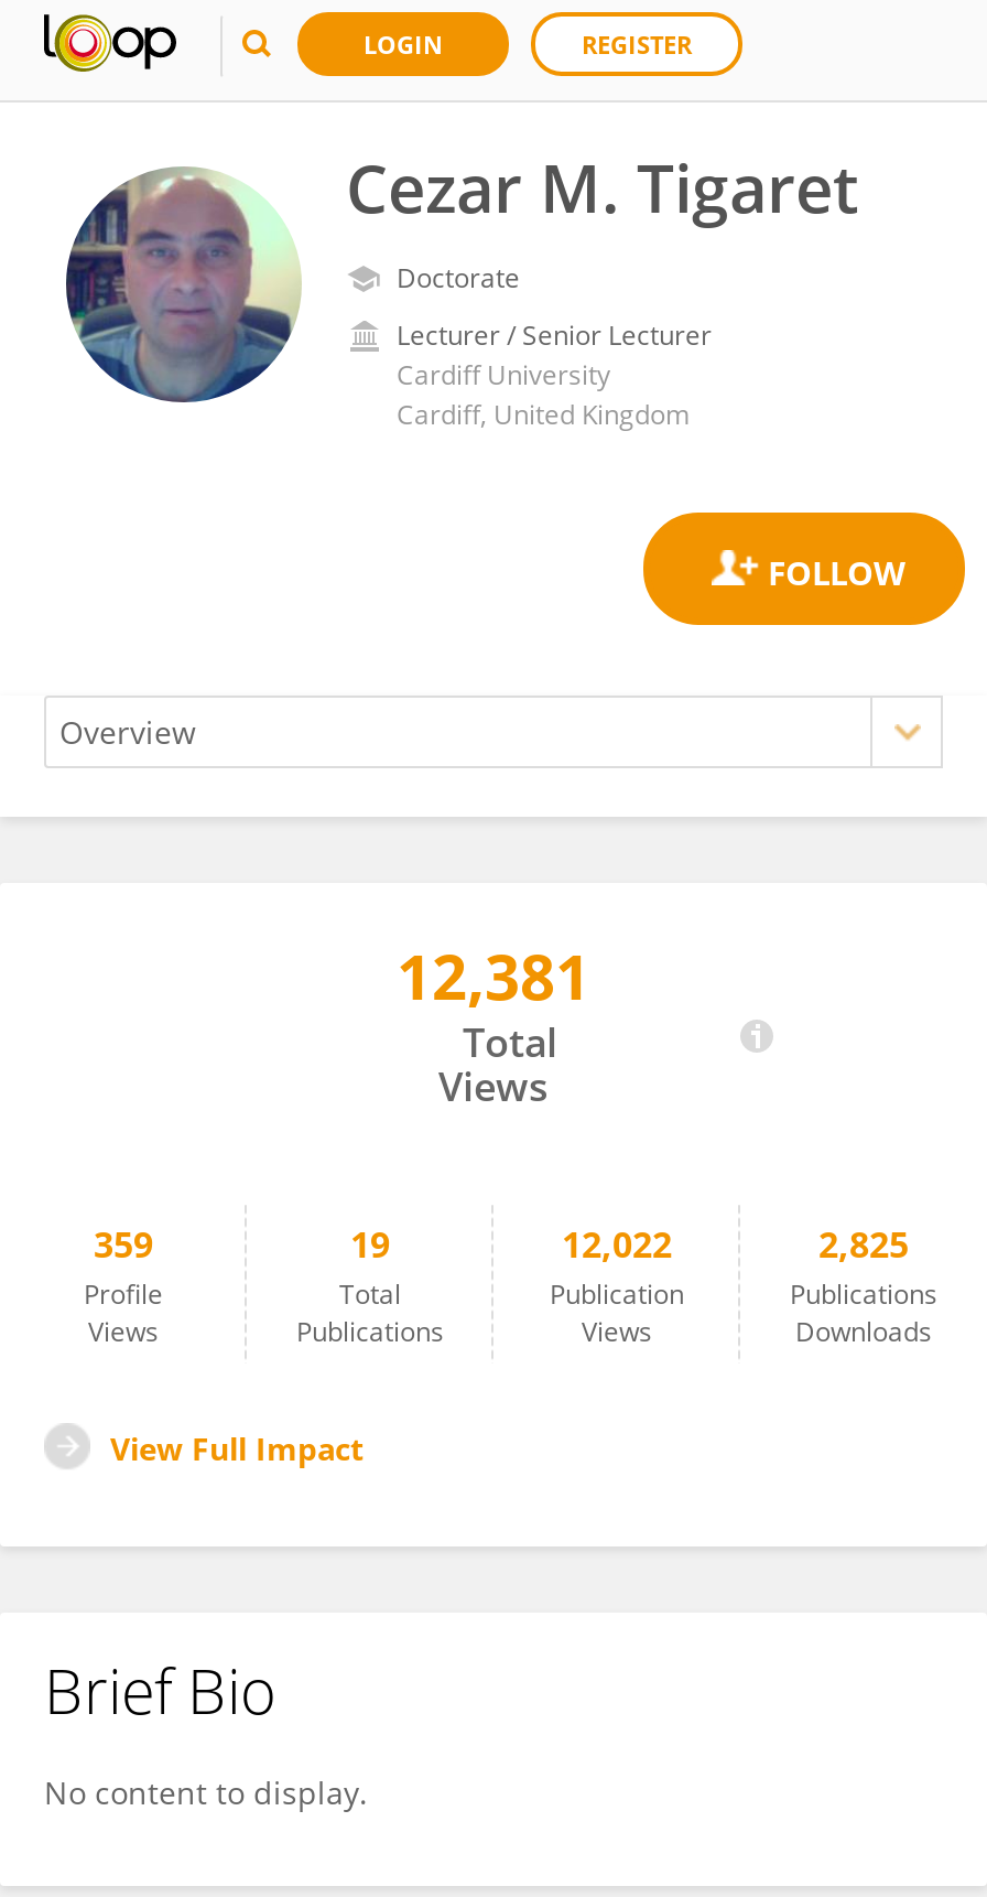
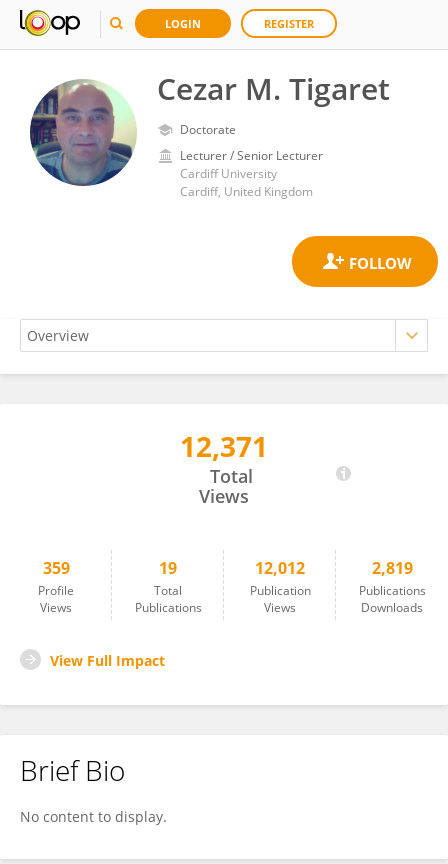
[397,934,590,1017] 12,381 -> [180,427,268,465] 12,371
[562,1220,672,1269] 12,022 -> [255,557,305,579] 12,012
[818,1220,909,1269] 2,825 -> [371,557,412,579] 2,819

